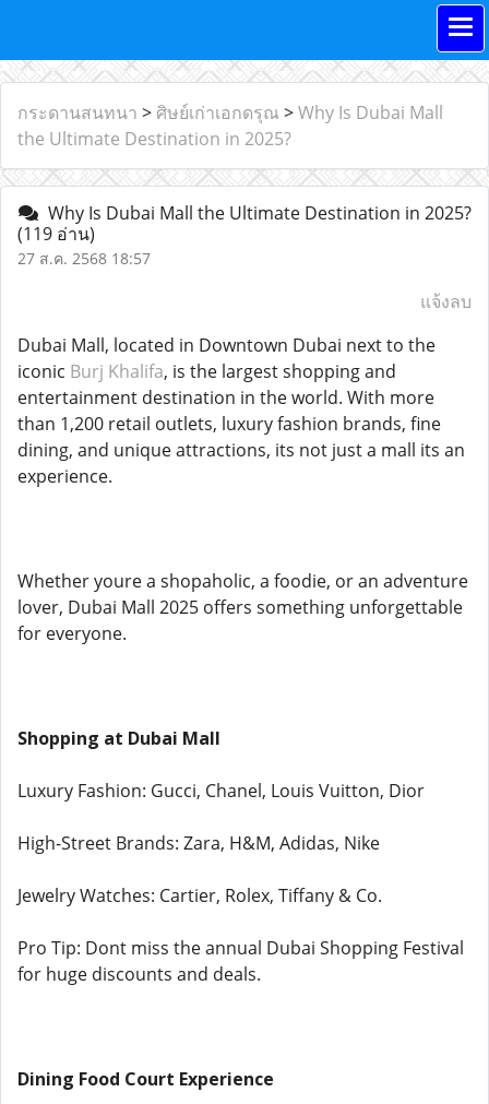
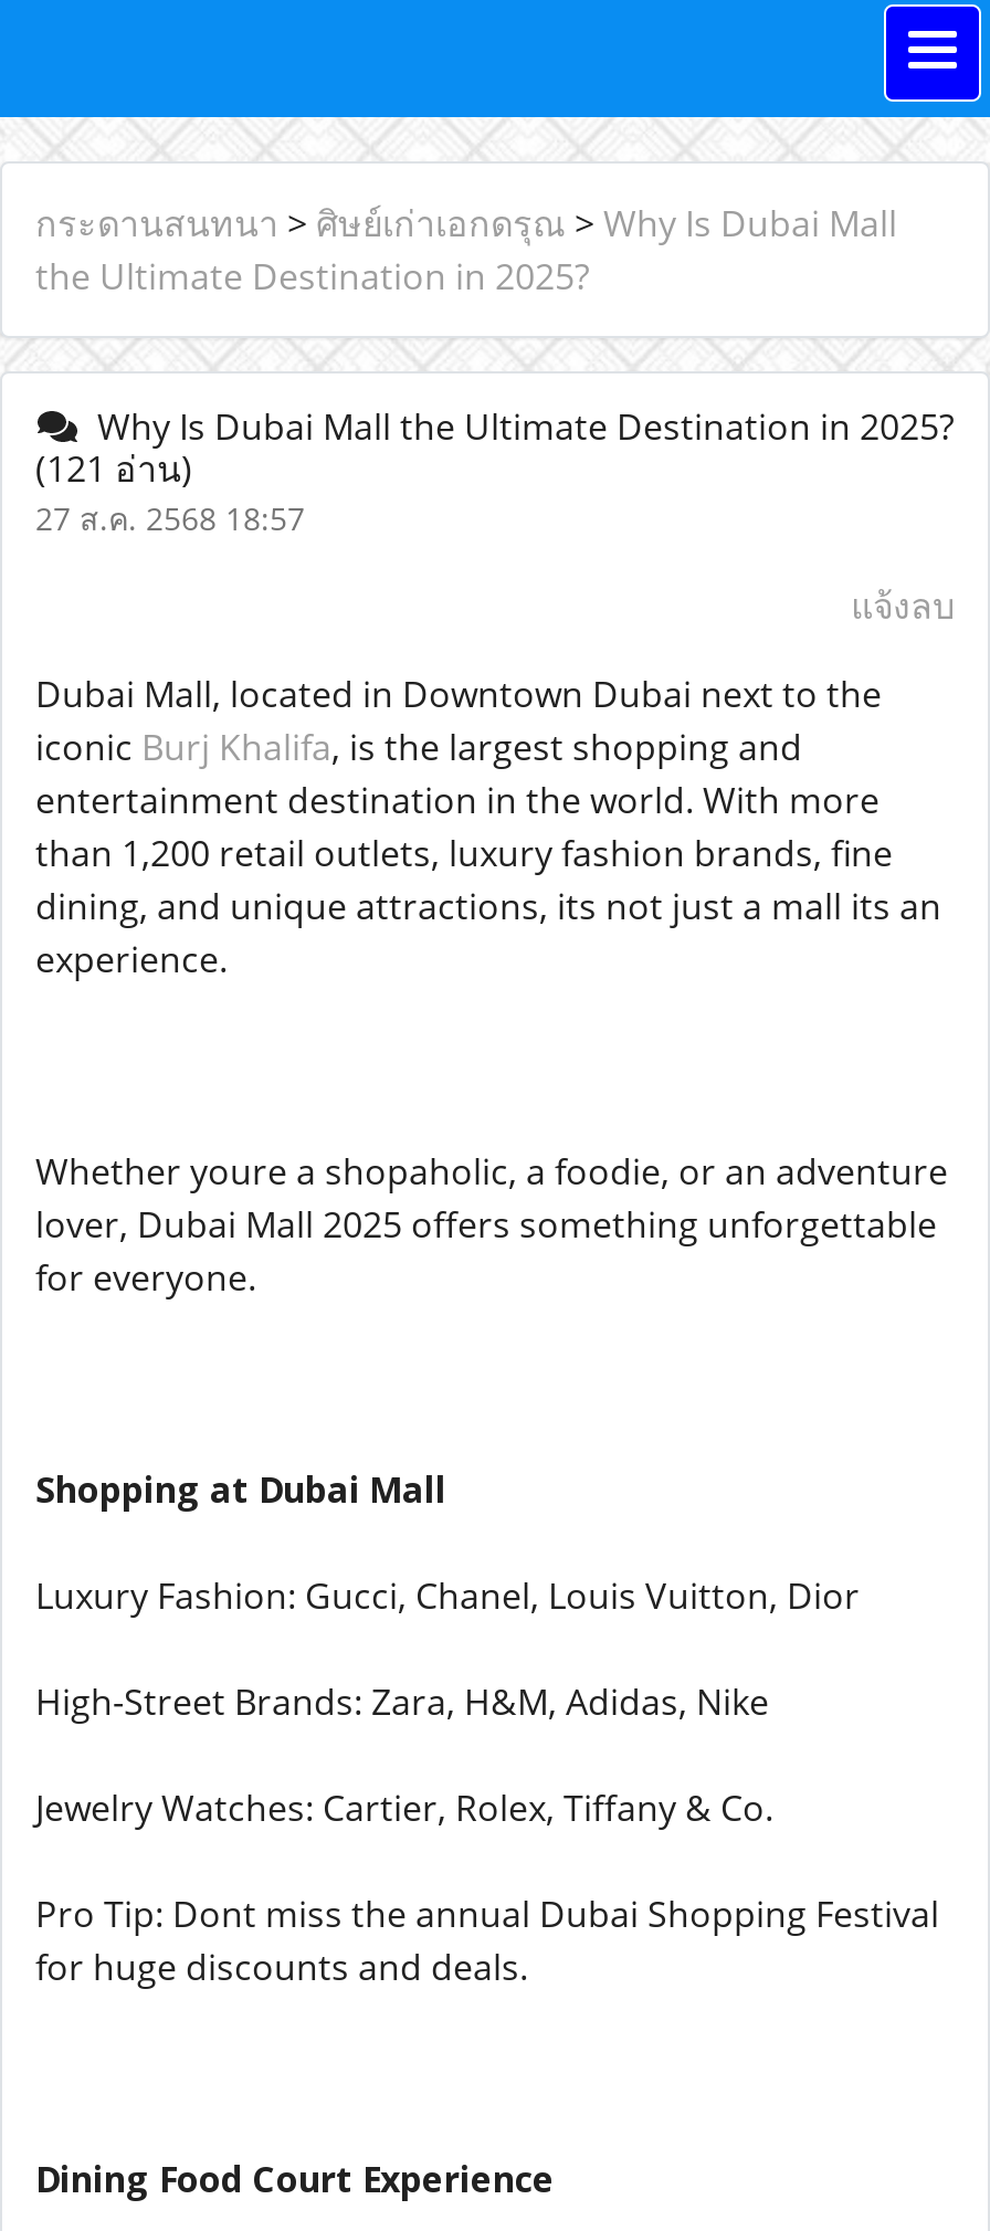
[17,222,95,246] (119 อ่าน) -> [35,444,192,493] (121 อ่าน)

